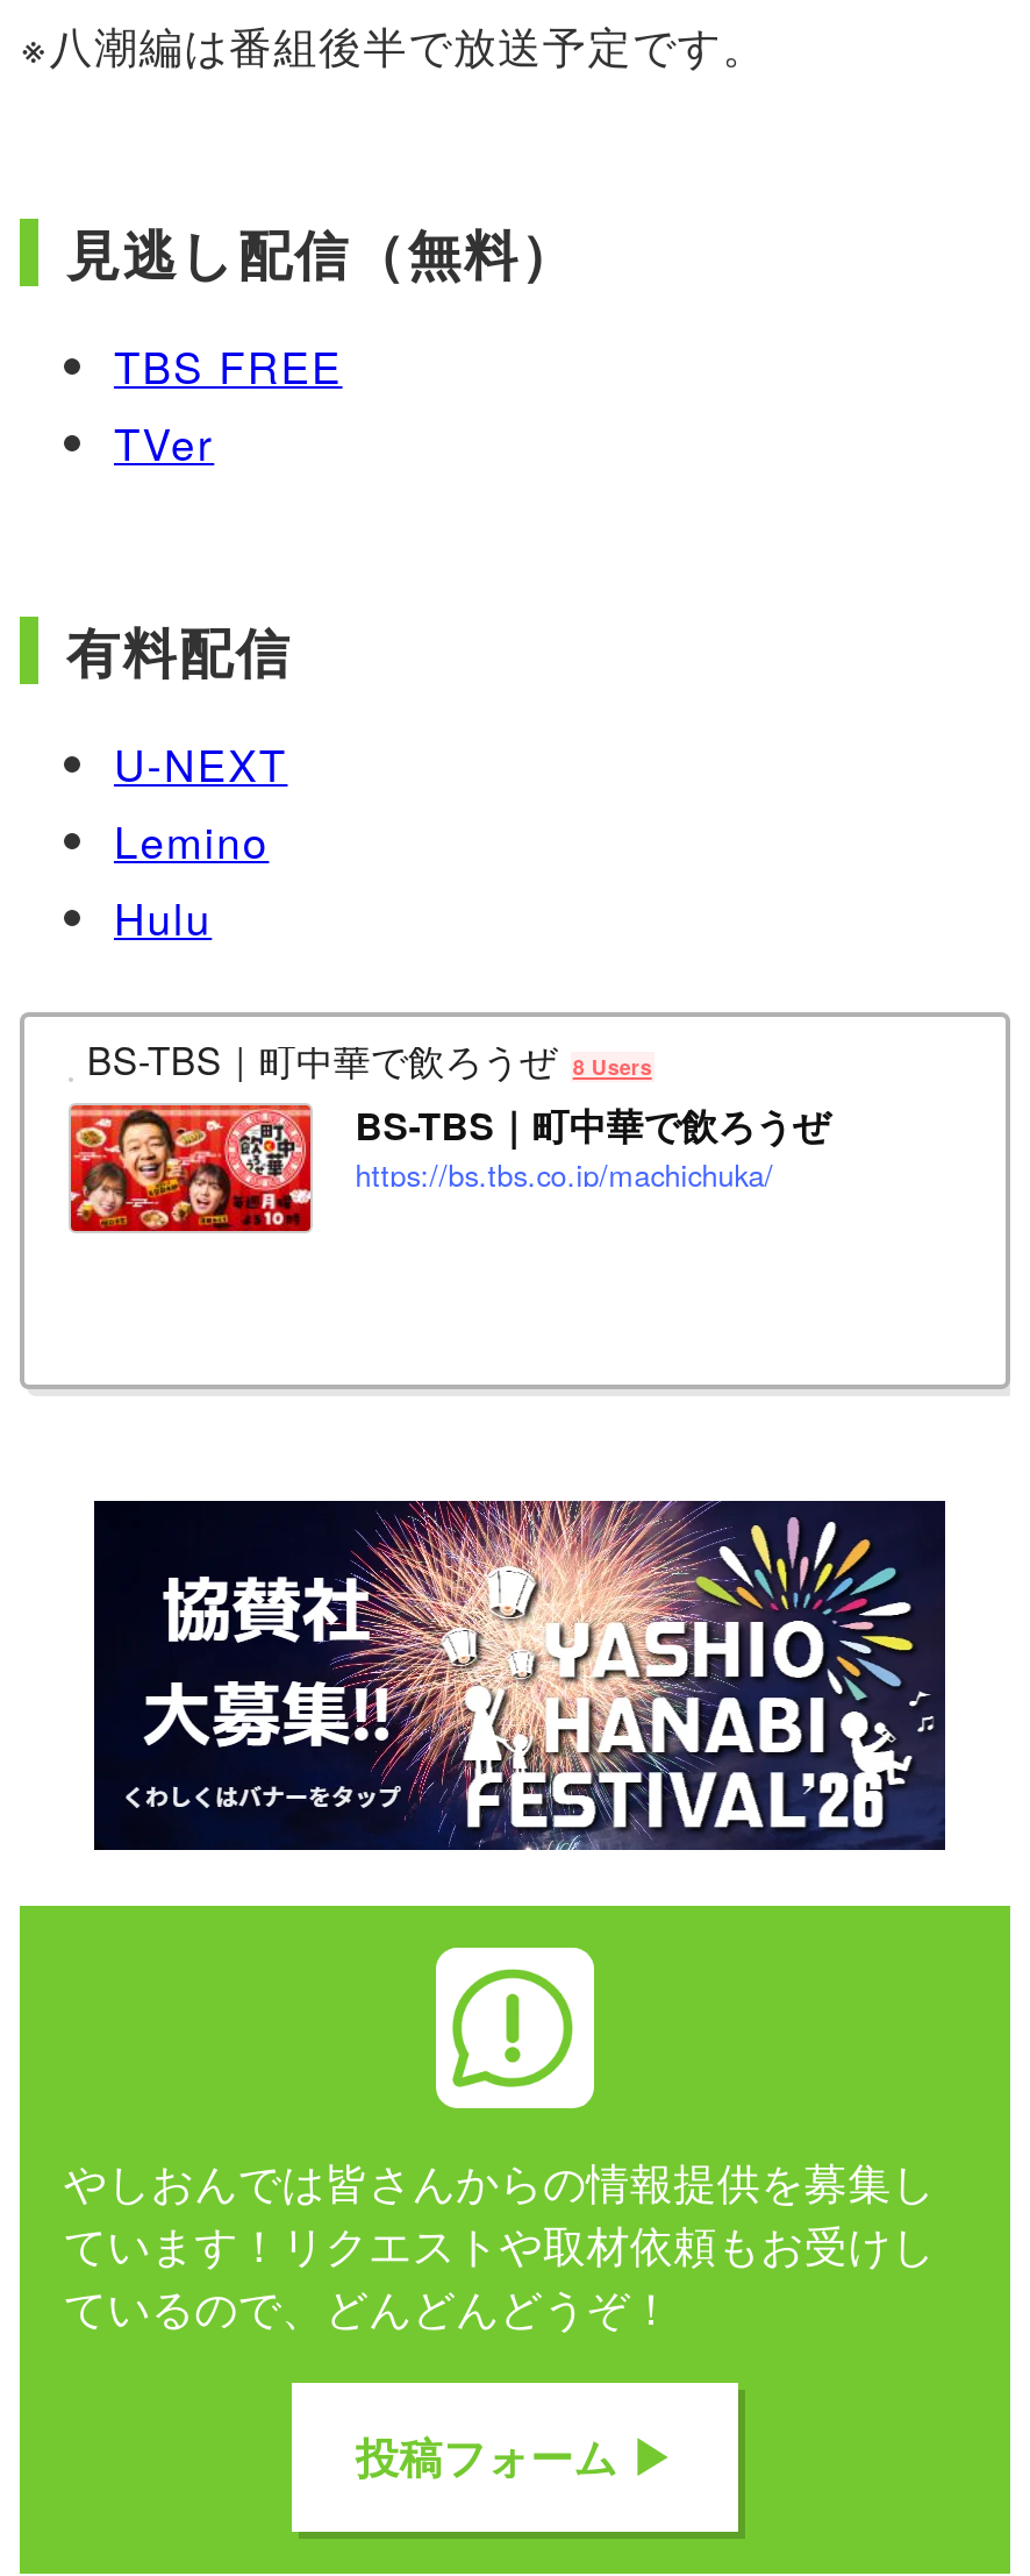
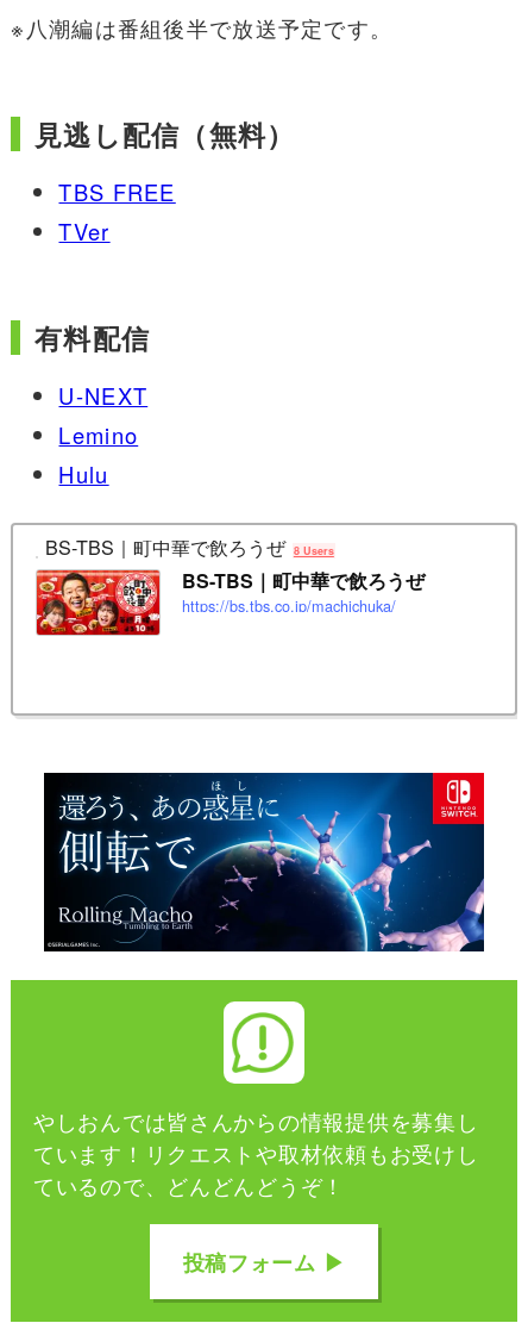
[85,1499,947,1852] [image] -> [43,772,485,953] [image]

